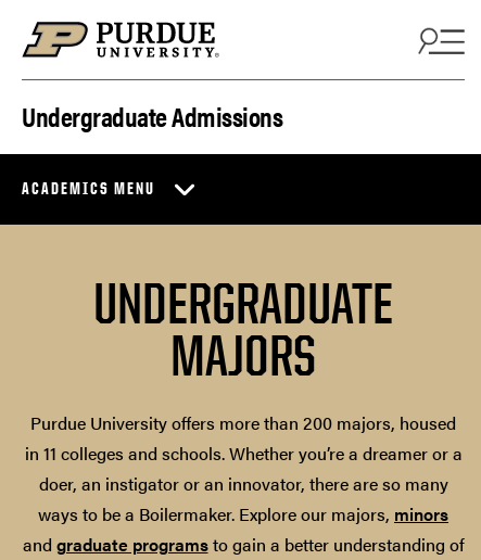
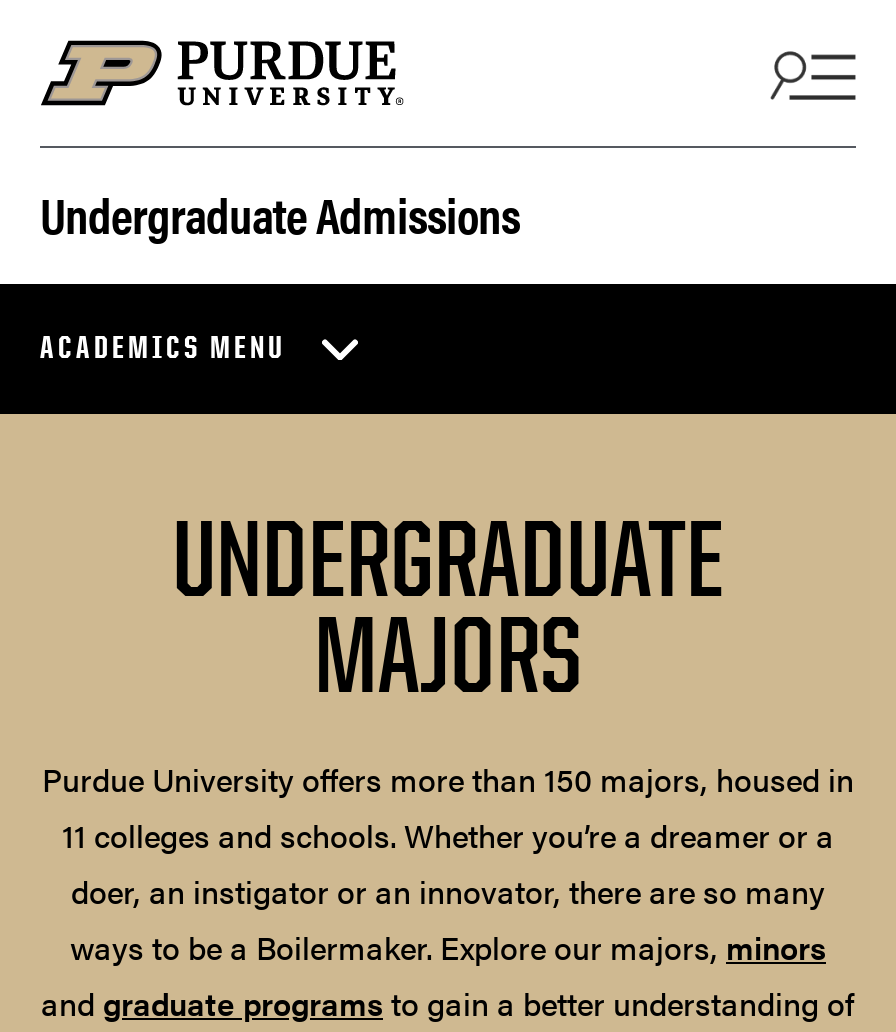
[24,410,462,466] Purdue University offers more than 200 majors, housed | in 11 colleges and schools. Whether you’re a dreamer or a -> [42,756,854,858] Purdue University offers more than 150 majors, housed in | 11 colleges and schools. Whether you’re a dreamer or a

